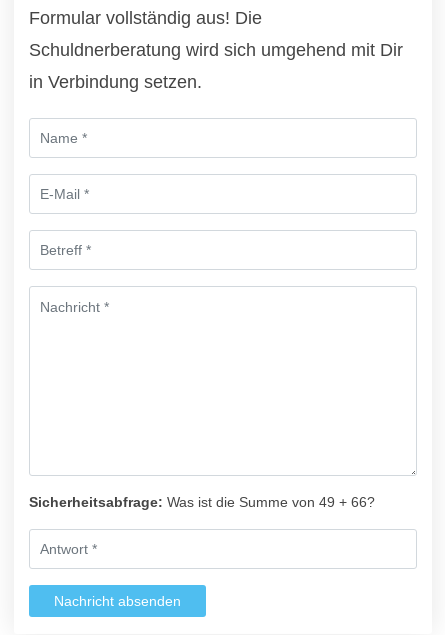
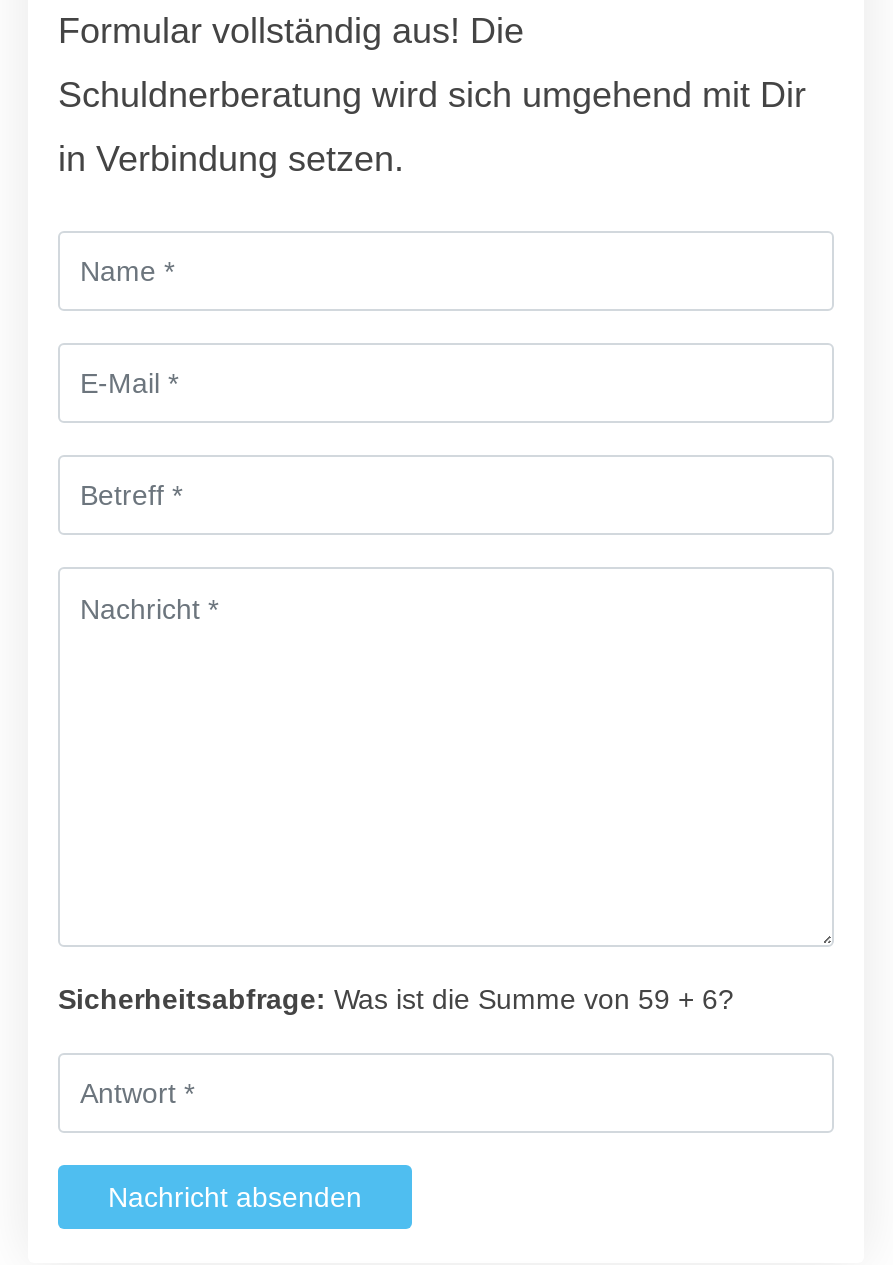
[29,494,375,510] Sicherheitsabfrage: Was ist die Summe von 49 + 66? -> [58,983,734,1015] Sicherheitsabfrage: Was ist die Summe von 59 + 6?

